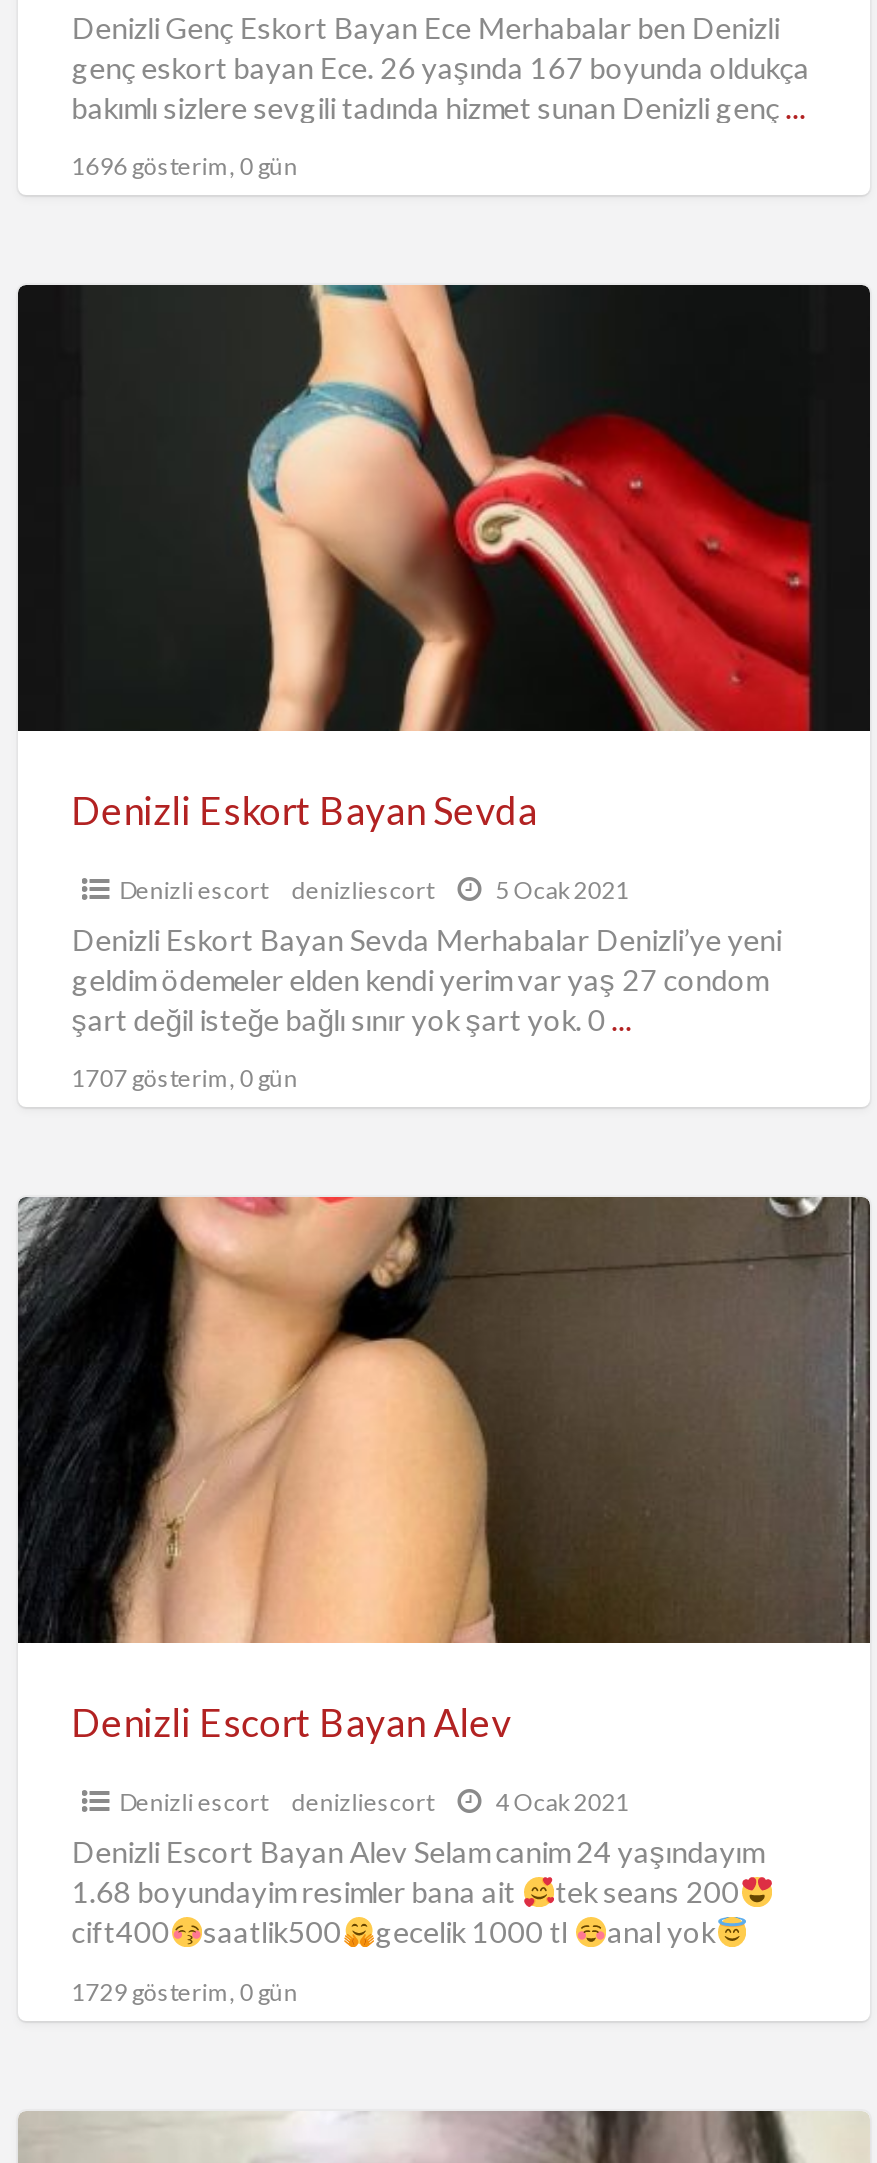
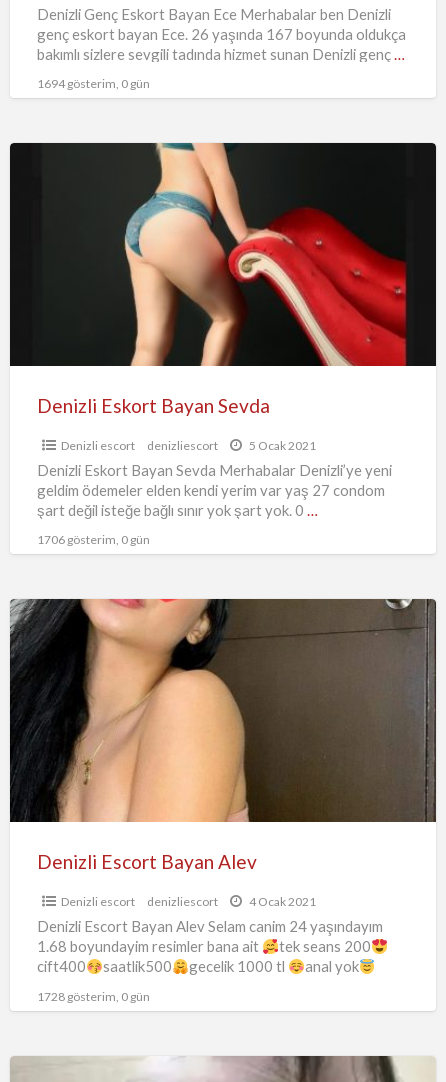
[71,150,297,180] 1696 gösterim, 0 gün -> [37,76,150,91] 1694 gösterim, 0 gün
[71,1063,297,1093] 1707 gösterim, 0 gün -> [37,532,150,547] 1706 gösterim, 0 gün
[71,1976,297,2006] 1729 gösterim, 0 gün -> [37,988,150,1003] 1728 gösterim, 0 gün

